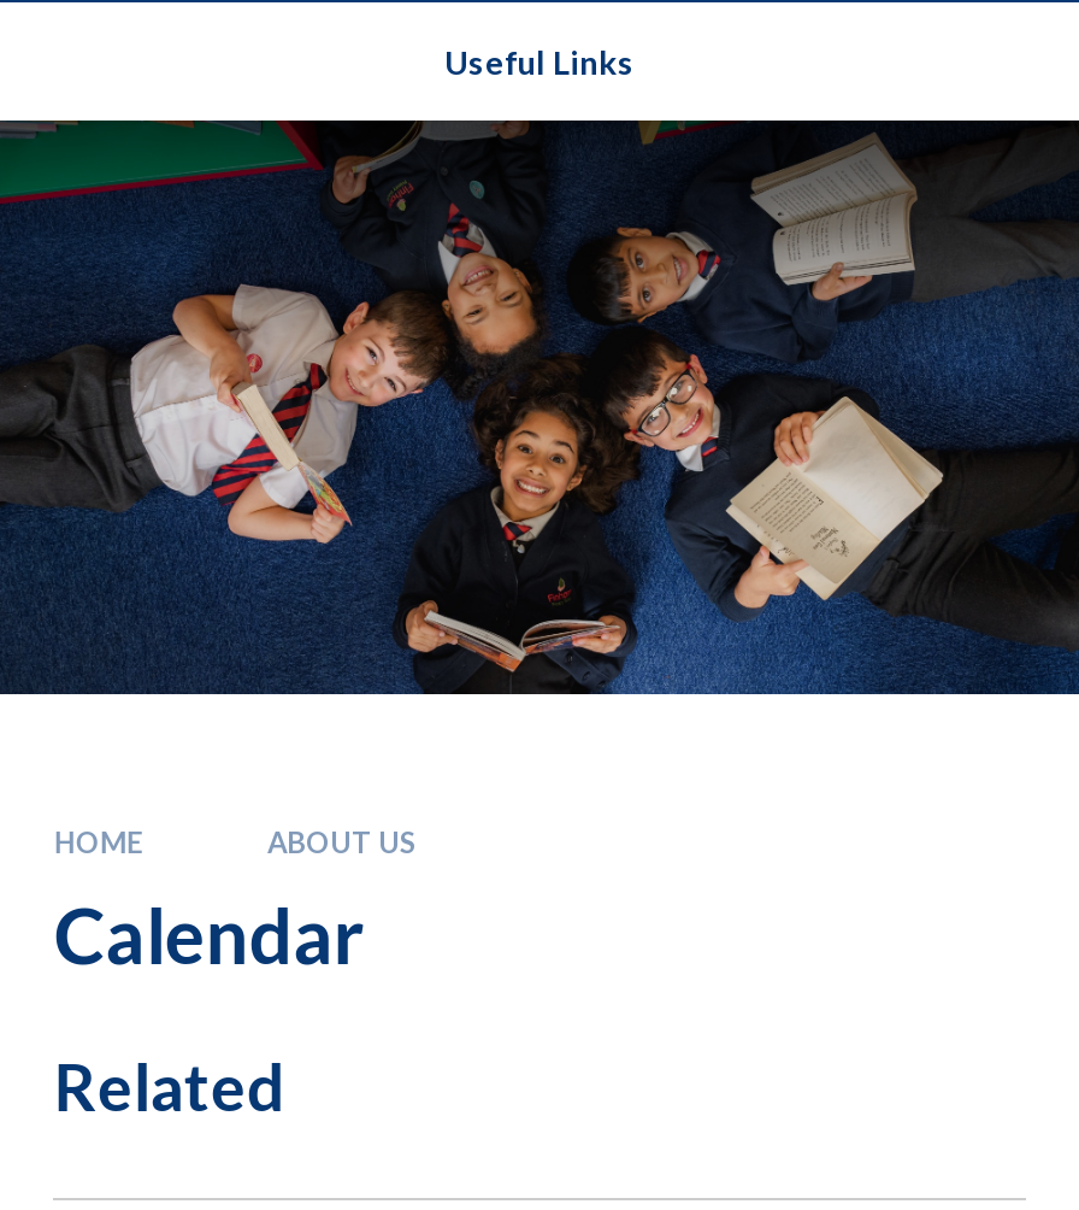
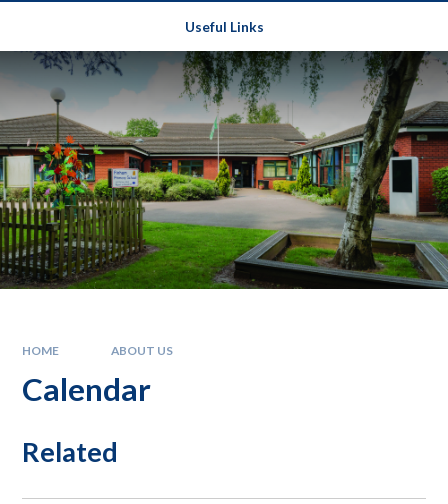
[7,121,1072,697] [image] -> [3,51,445,290] [image]

